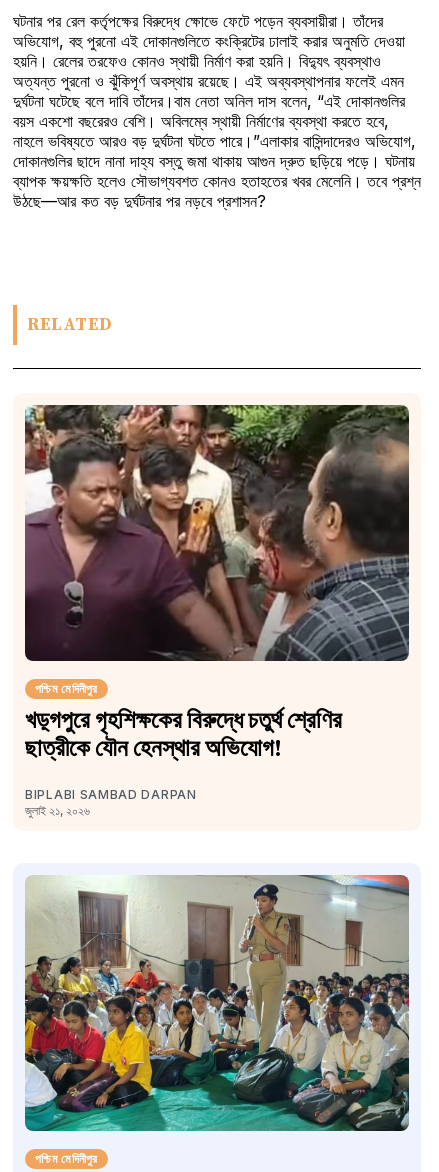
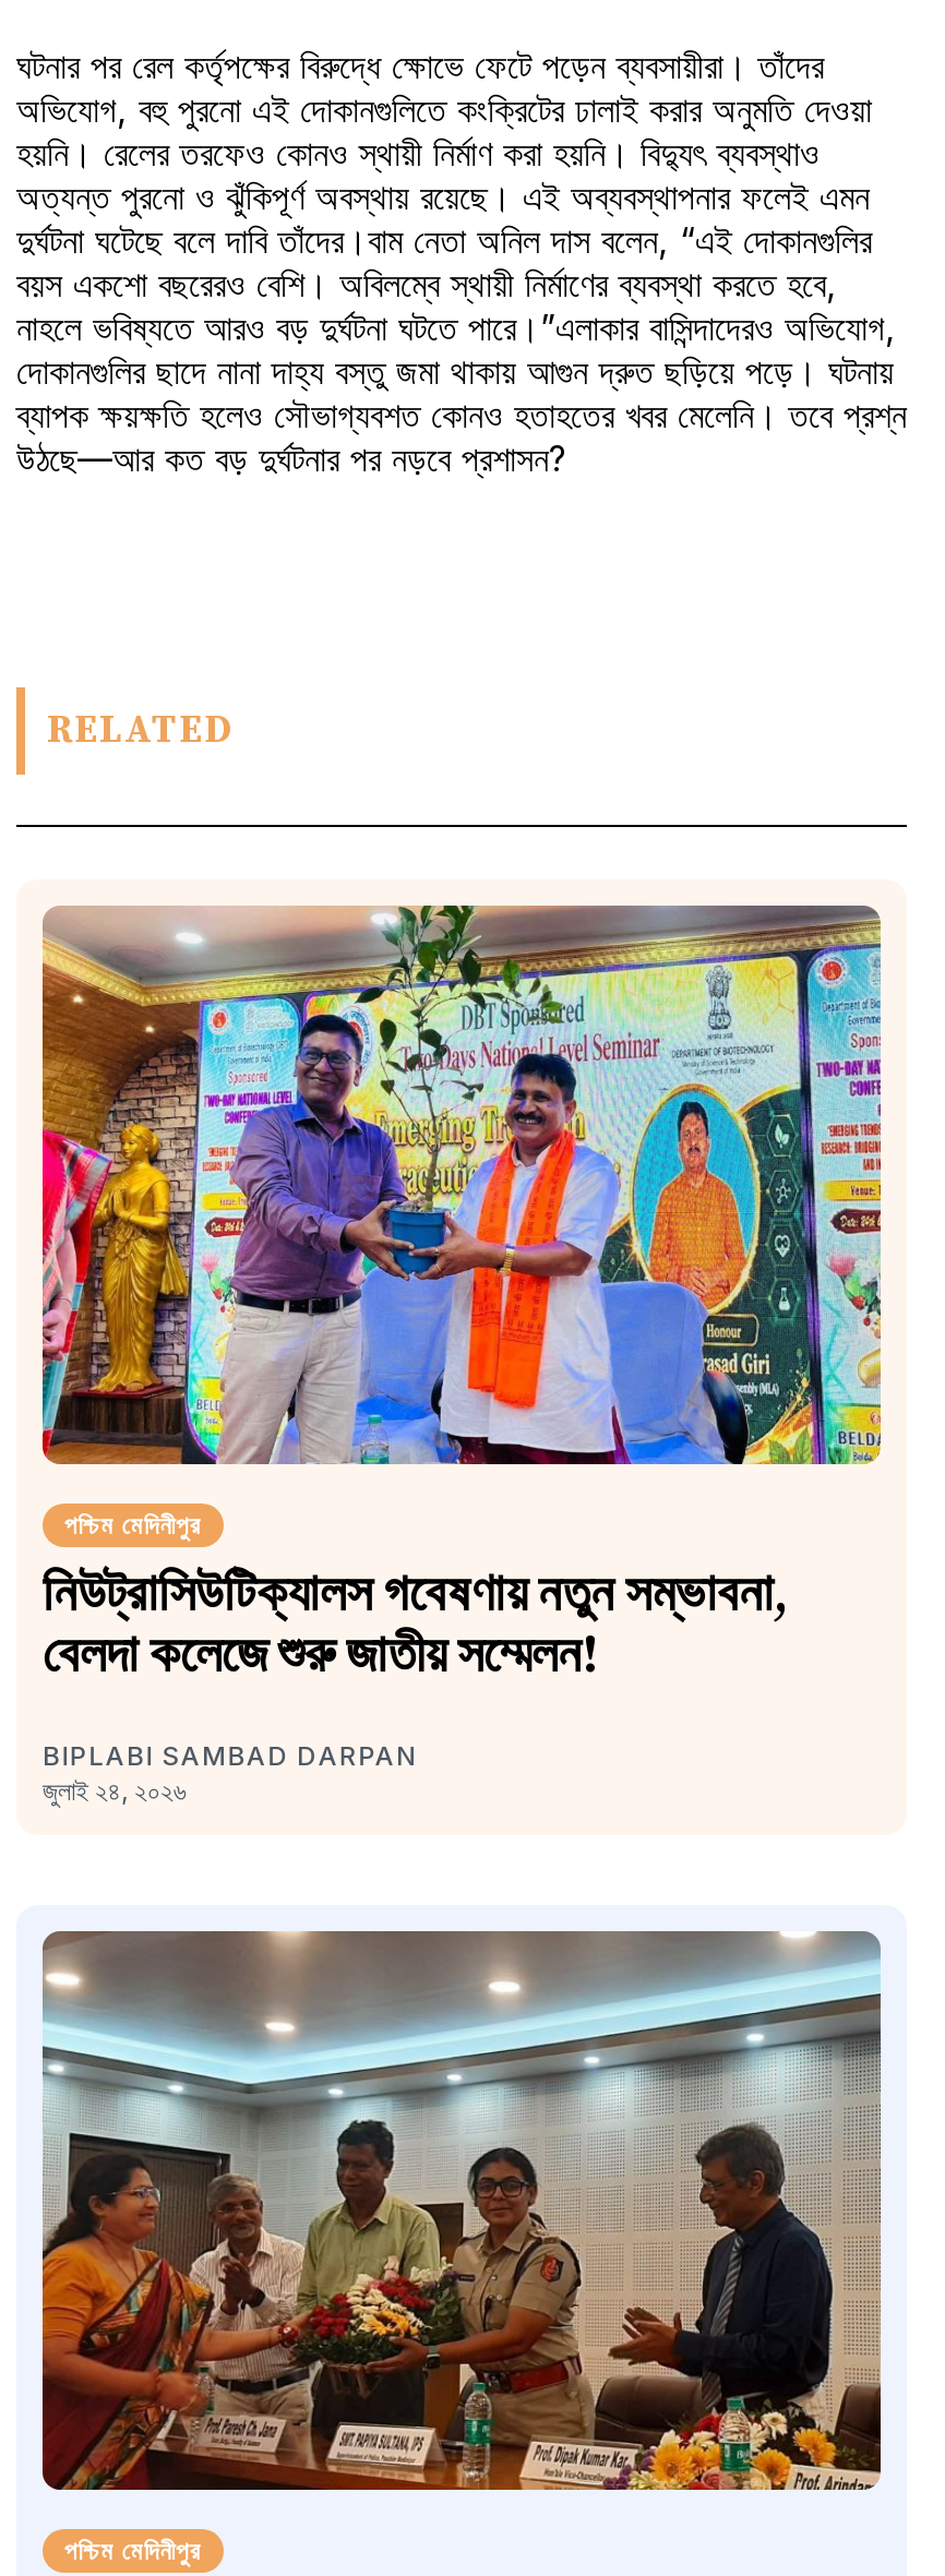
[24,404,410,662] [image] -> [40,903,883,1466] [image]
[25,706,342,764] খড়্গপুরে গৃহশিক্ষকের বিরুদ্ধে চতুর্থ শ্রেণির | ছাত্রীকে যৌন হেনস্থার অভিযোগ! -> [43,1562,789,1689] নিউট্রাসিউটিক্যালস গবেষণায় নতুন সম্ভাবনা, | বেলদা কলেজে শুরু জাতীয় সম্মেলন!
[25,803,90,818] জুলাই ২১, ২০২৬ -> [43,1774,187,1806] জুলাই ২৪, ২০২৬
[24,874,410,1132] [image] -> [40,1929,881,2492] [image]

